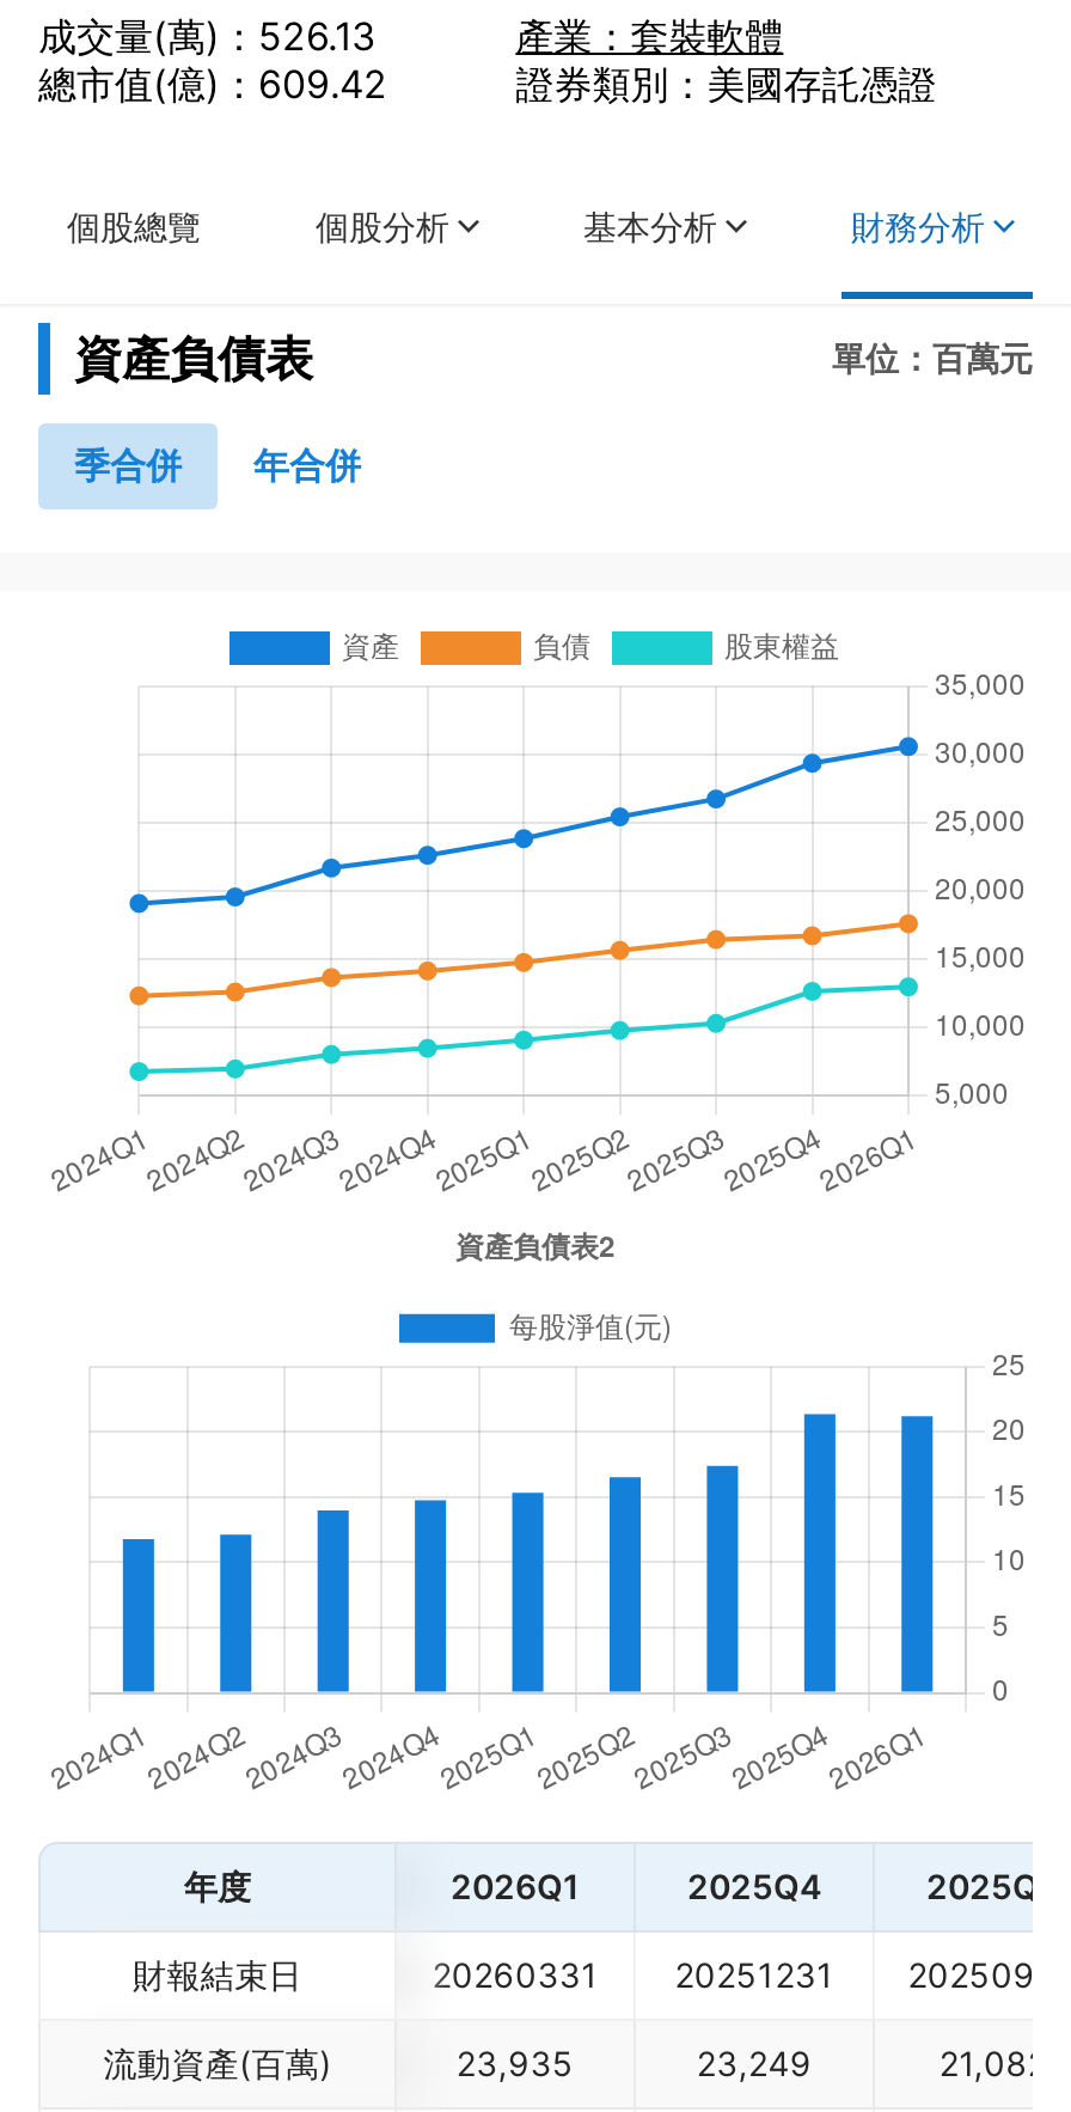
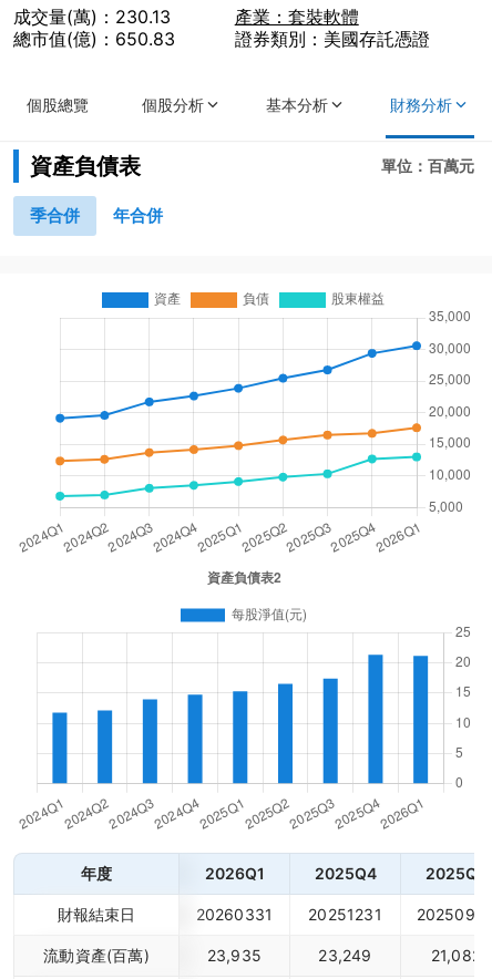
[38,12,375,60] 成交量(萬)：526.13 -> [13,6,171,28] 成交量(萬)：230.13
[38,60,387,108] 總市值(億)：609.42 -> [13,28,175,50] 總市值(億)：650.83

